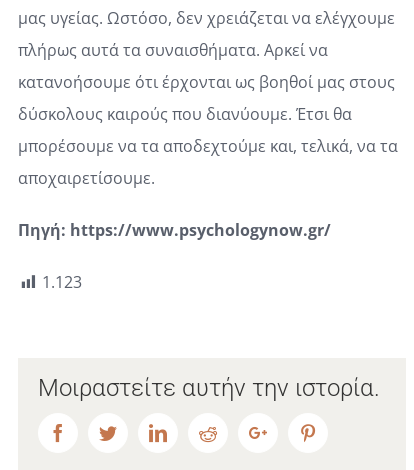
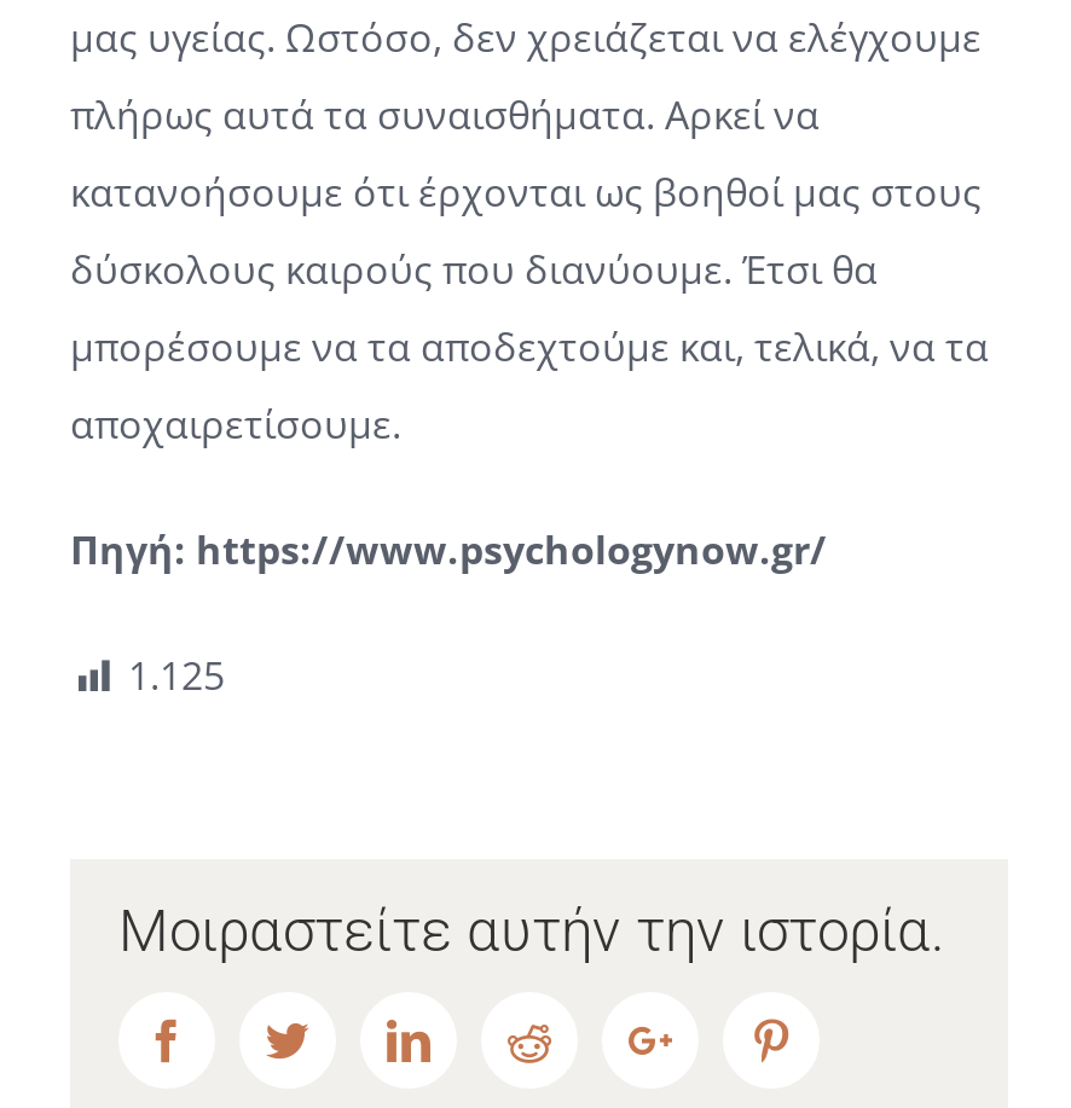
[42,271,82,293] 1.123 -> [128,649,225,702] 1.125

